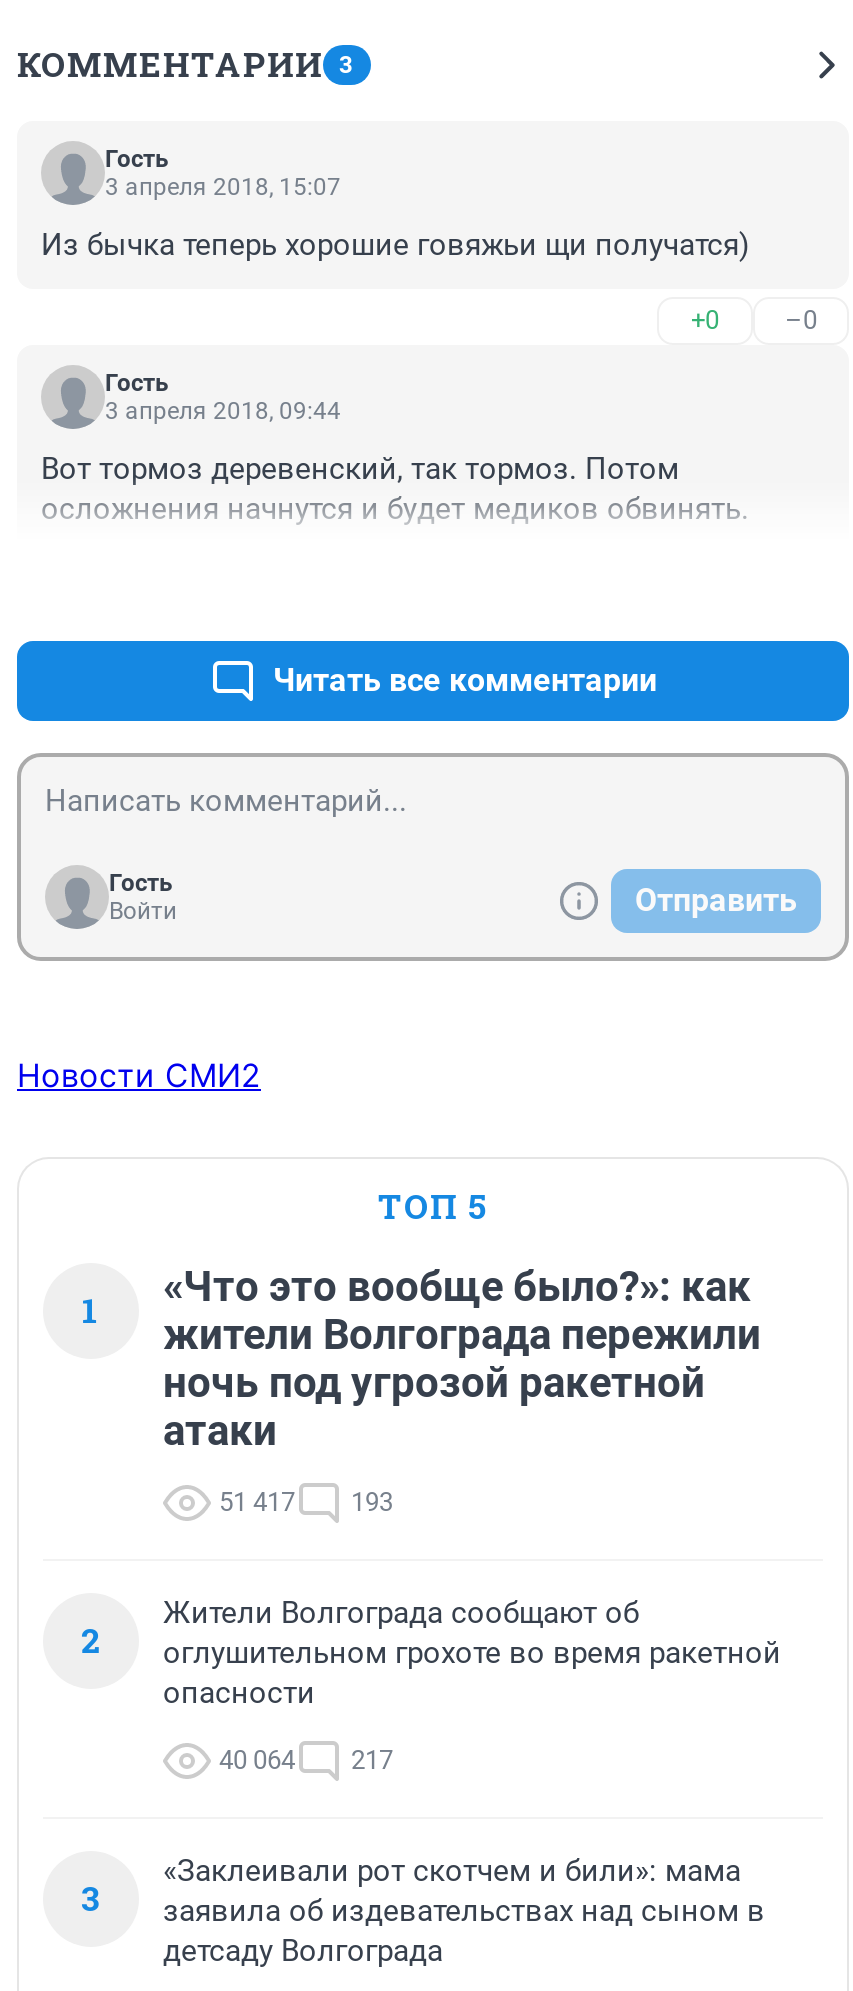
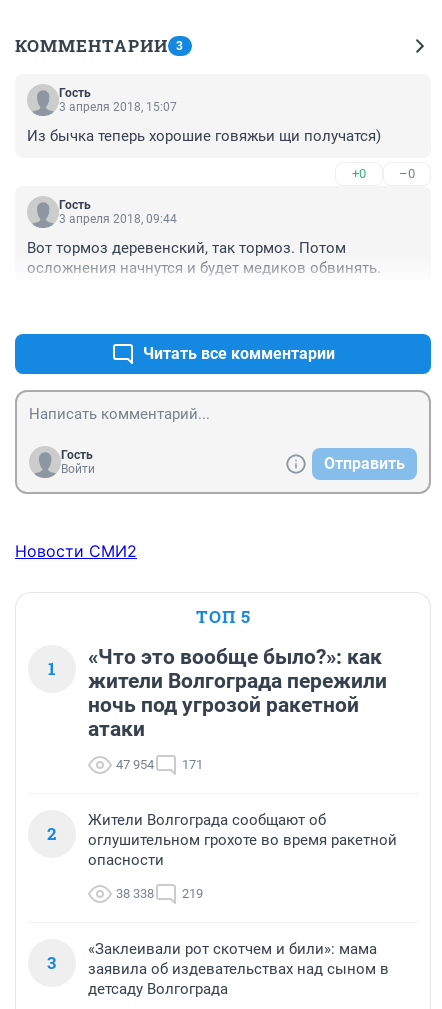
[219,1487,295,1517] 51 417 -> [116,757,154,772] 47 954
[351,1487,393,1517] 193 -> [182,757,203,772] 171
[219,1745,295,1775] 40 064 -> [116,886,154,901] 38 338
[351,1745,393,1775] 217 -> [182,886,203,901] 219

